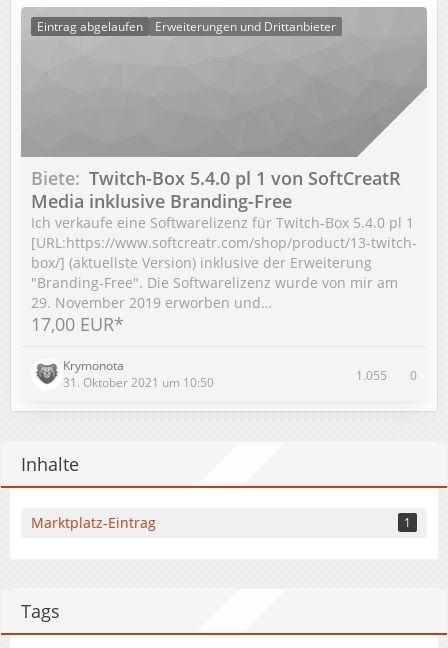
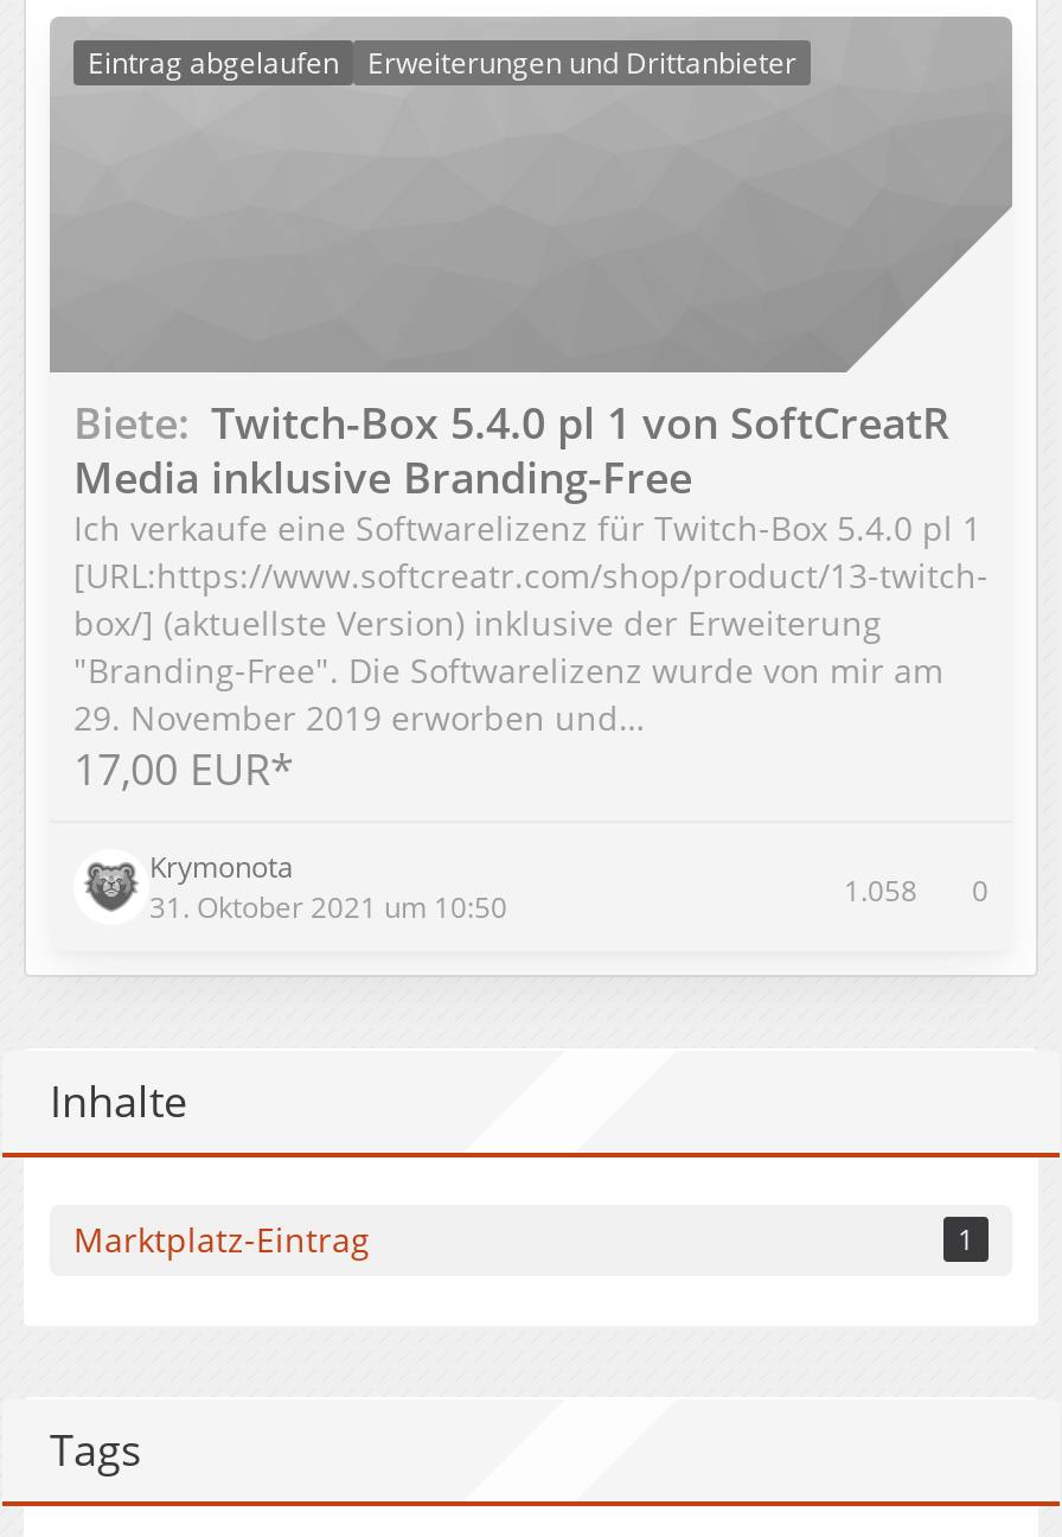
[356,367,417,384] 1.055 0 -> [844,870,989,911] 1.058 0

